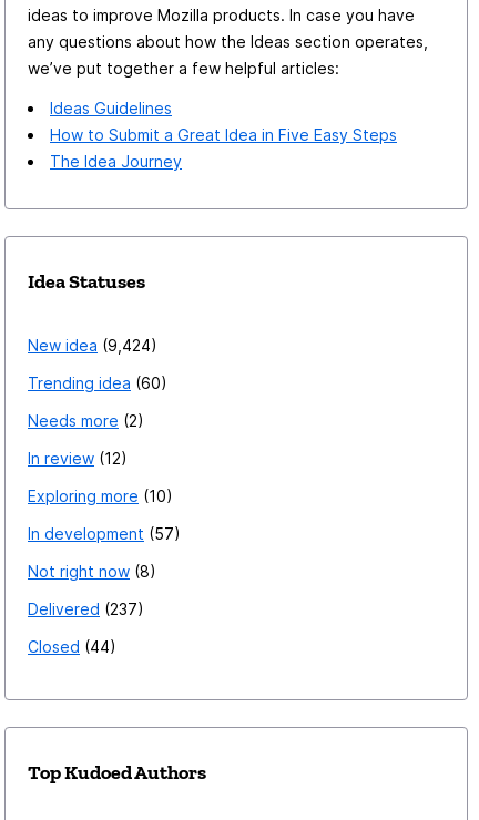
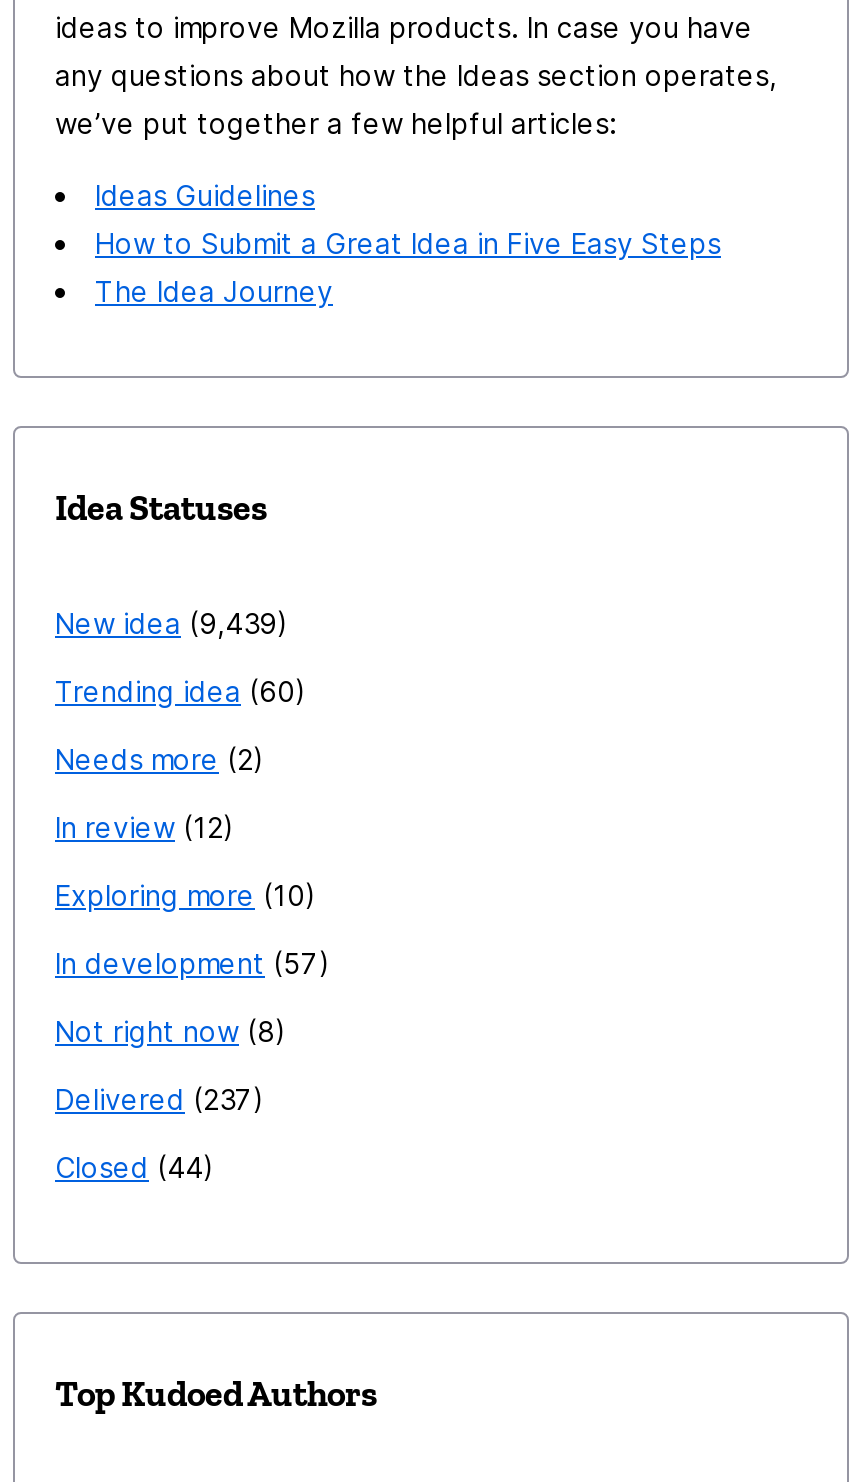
[28,336,151,355] New idea 9,424 -> [55,607,277,641] New idea 9,439

